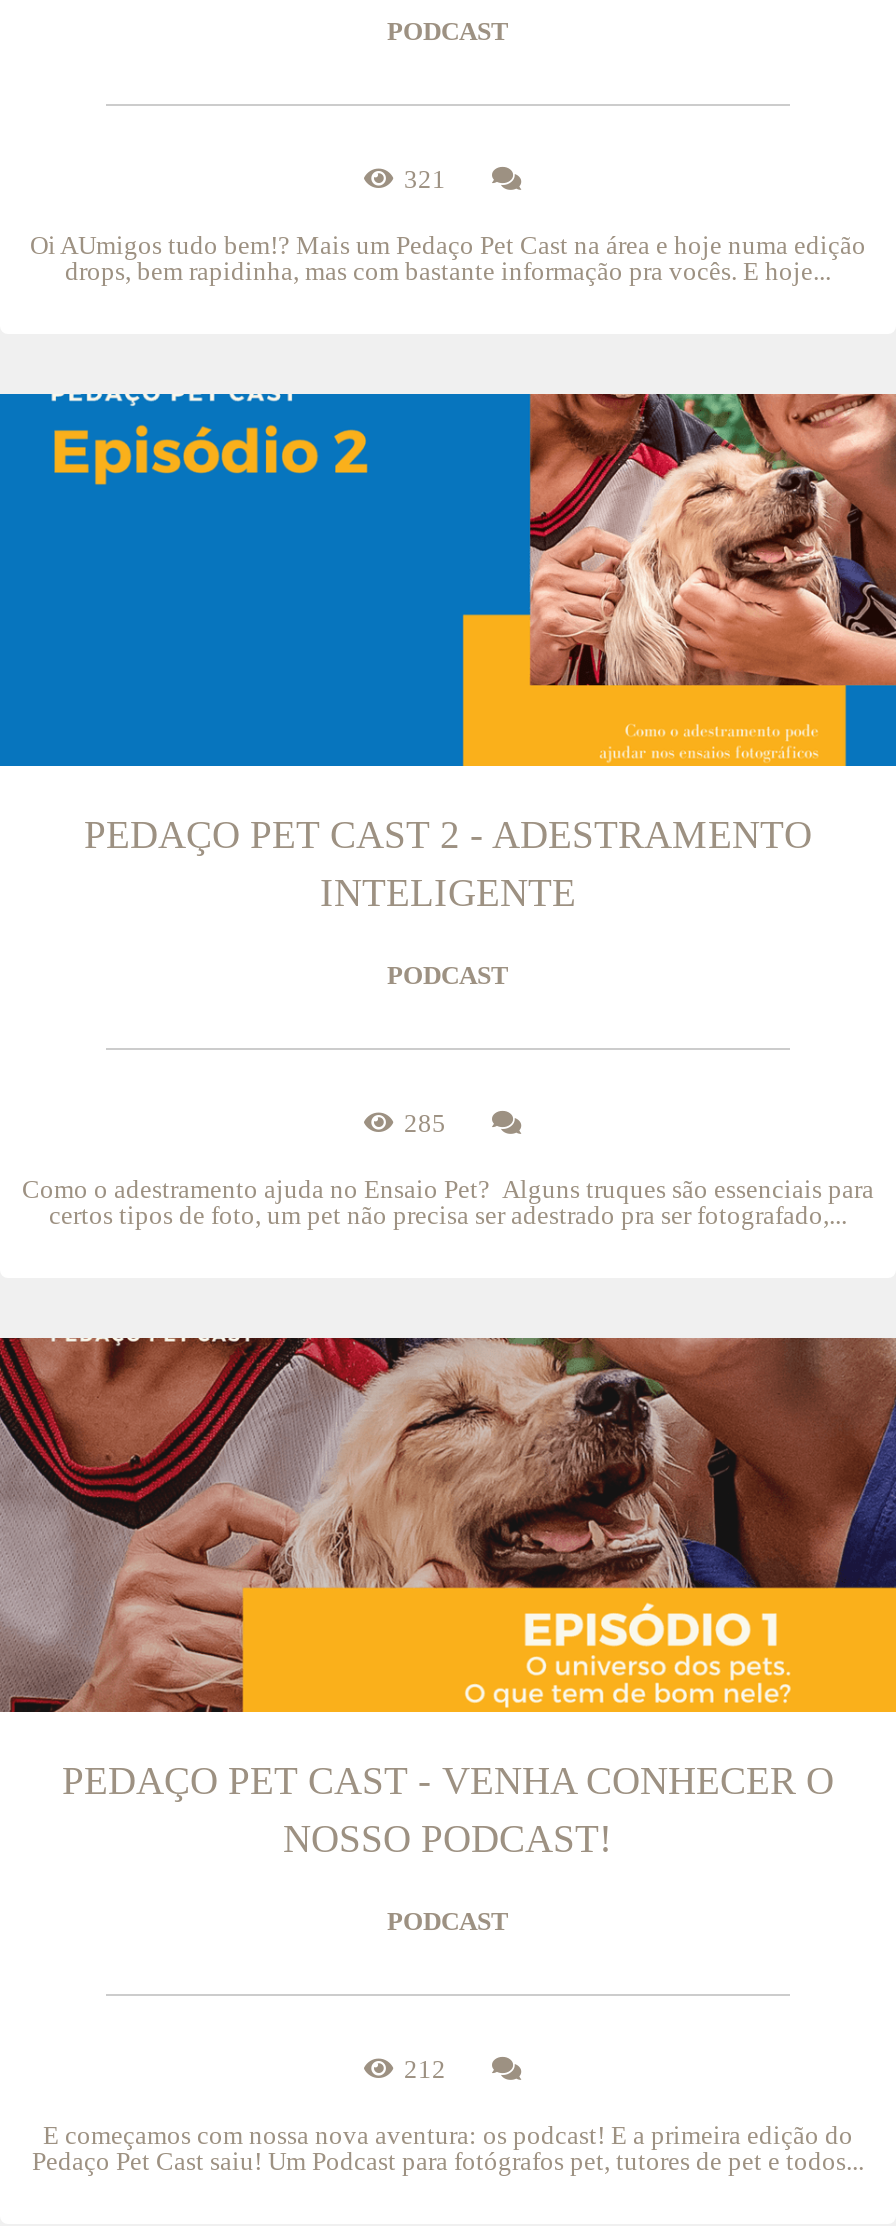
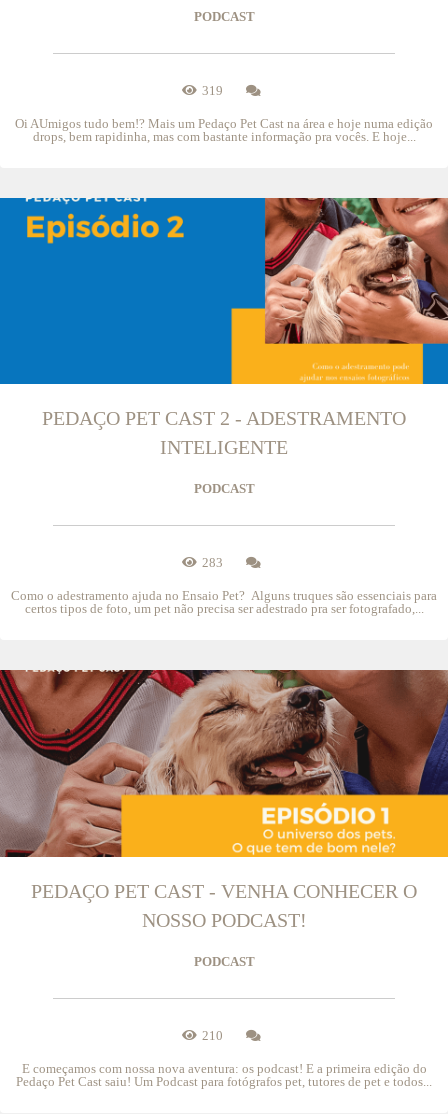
[404,163,446,193] 321 -> [202,83,223,98] 319
[404,1109,446,1139] 285 -> [202,555,223,570] 283
[404,2054,446,2084] 212 -> [202,1028,223,1043] 210

